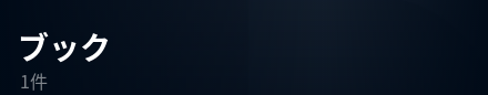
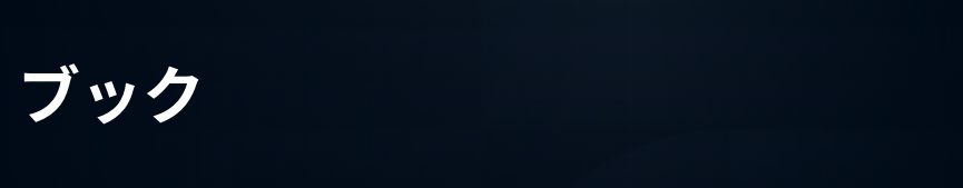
[20,67,48,94] 1件 -> none

